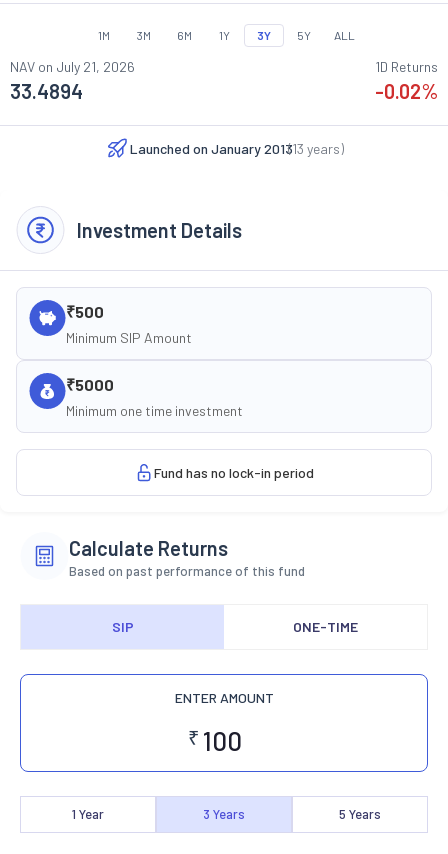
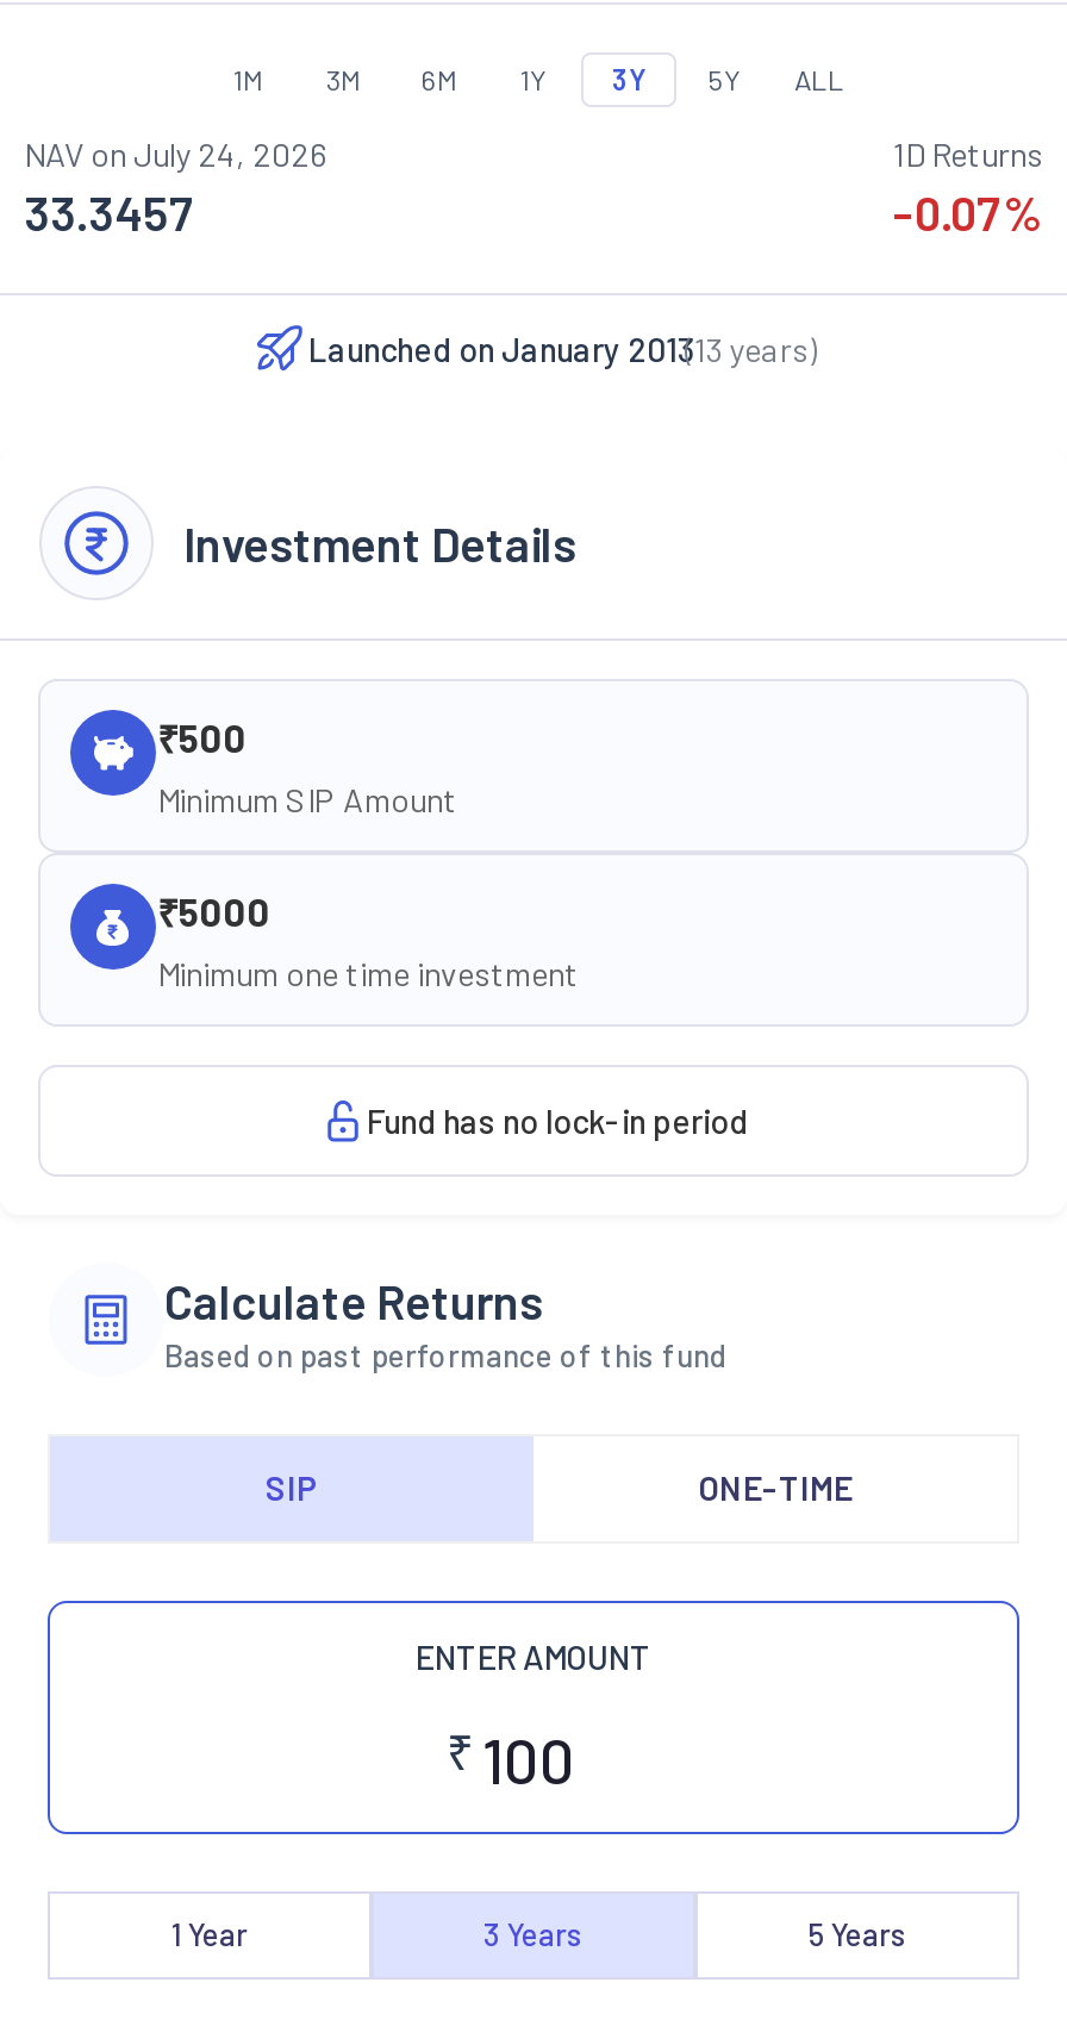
[10,58,135,75] NAV on July 21, 2026 -> [24,133,329,174] NAV on July 24, 2026
[10,79,83,103] 33.4894 -> [24,183,195,241] 33.3457
[375,79,438,103] -0.02% -> [893,183,1043,241] -0.07%

